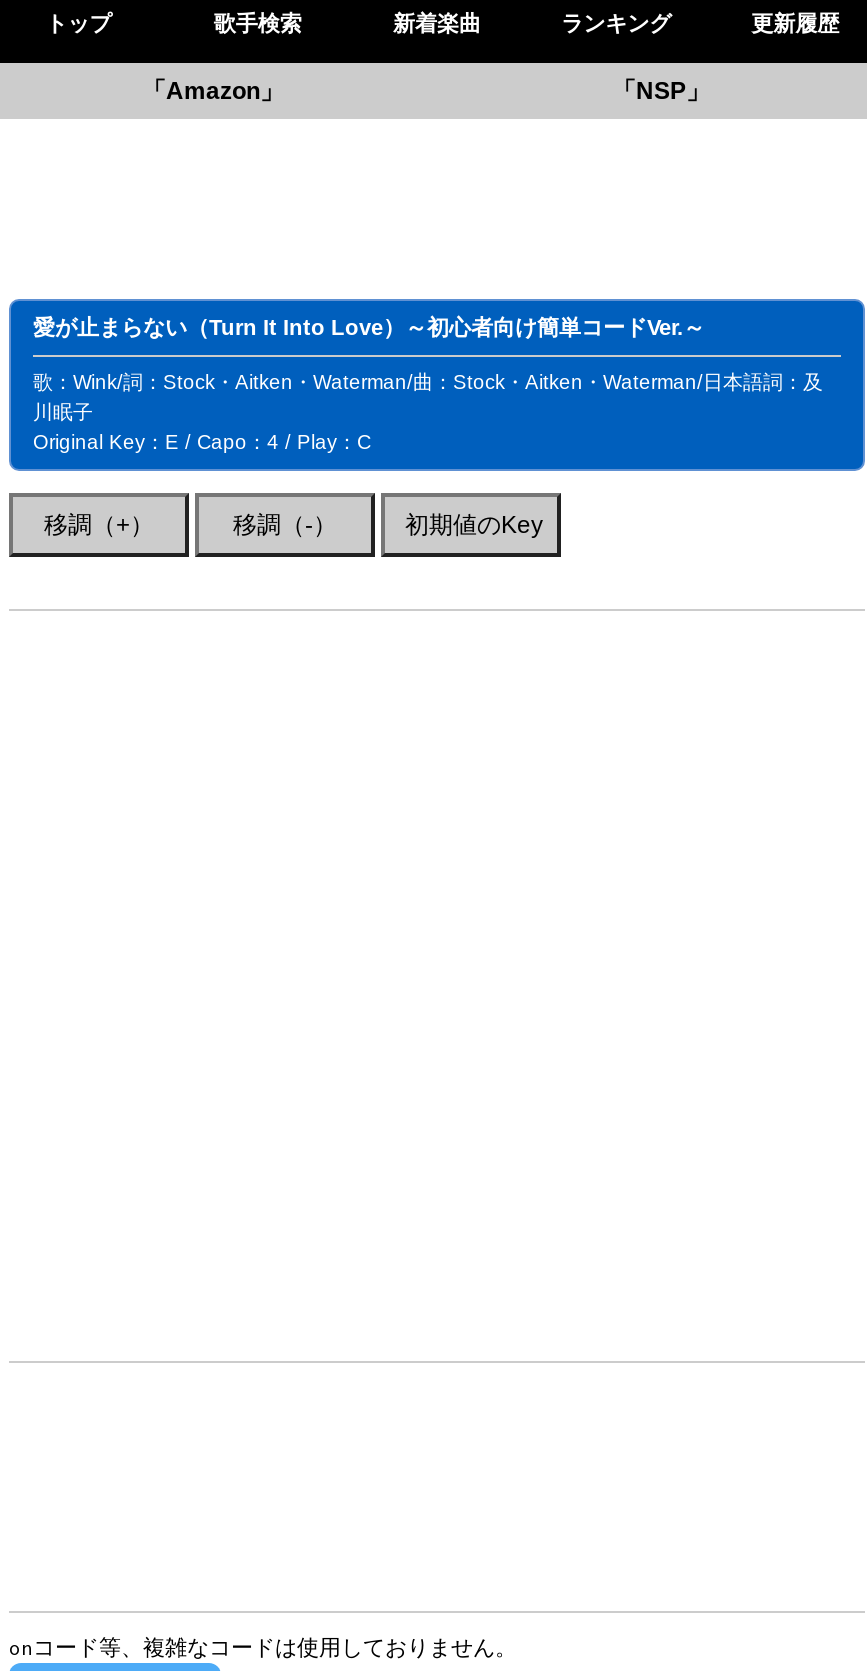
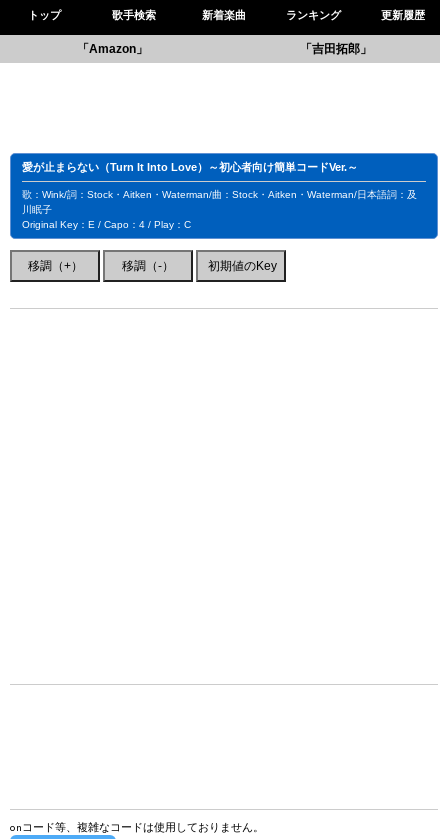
[612,77,710,105] 「NSP」 -> [300,42,372,56] 「吉田拓郎」

